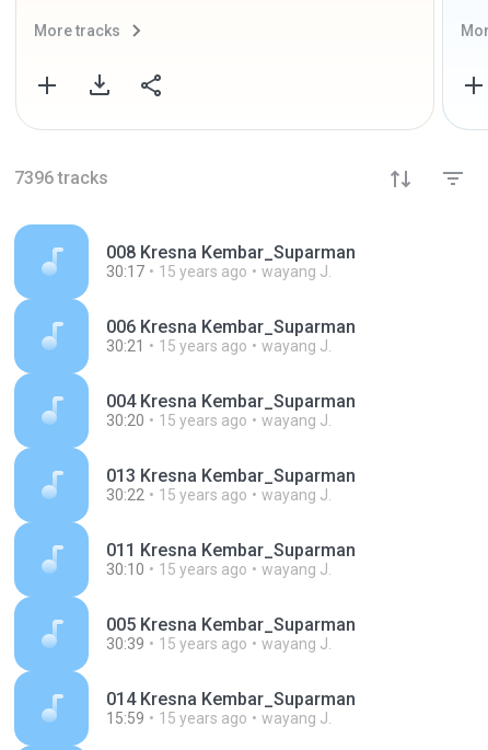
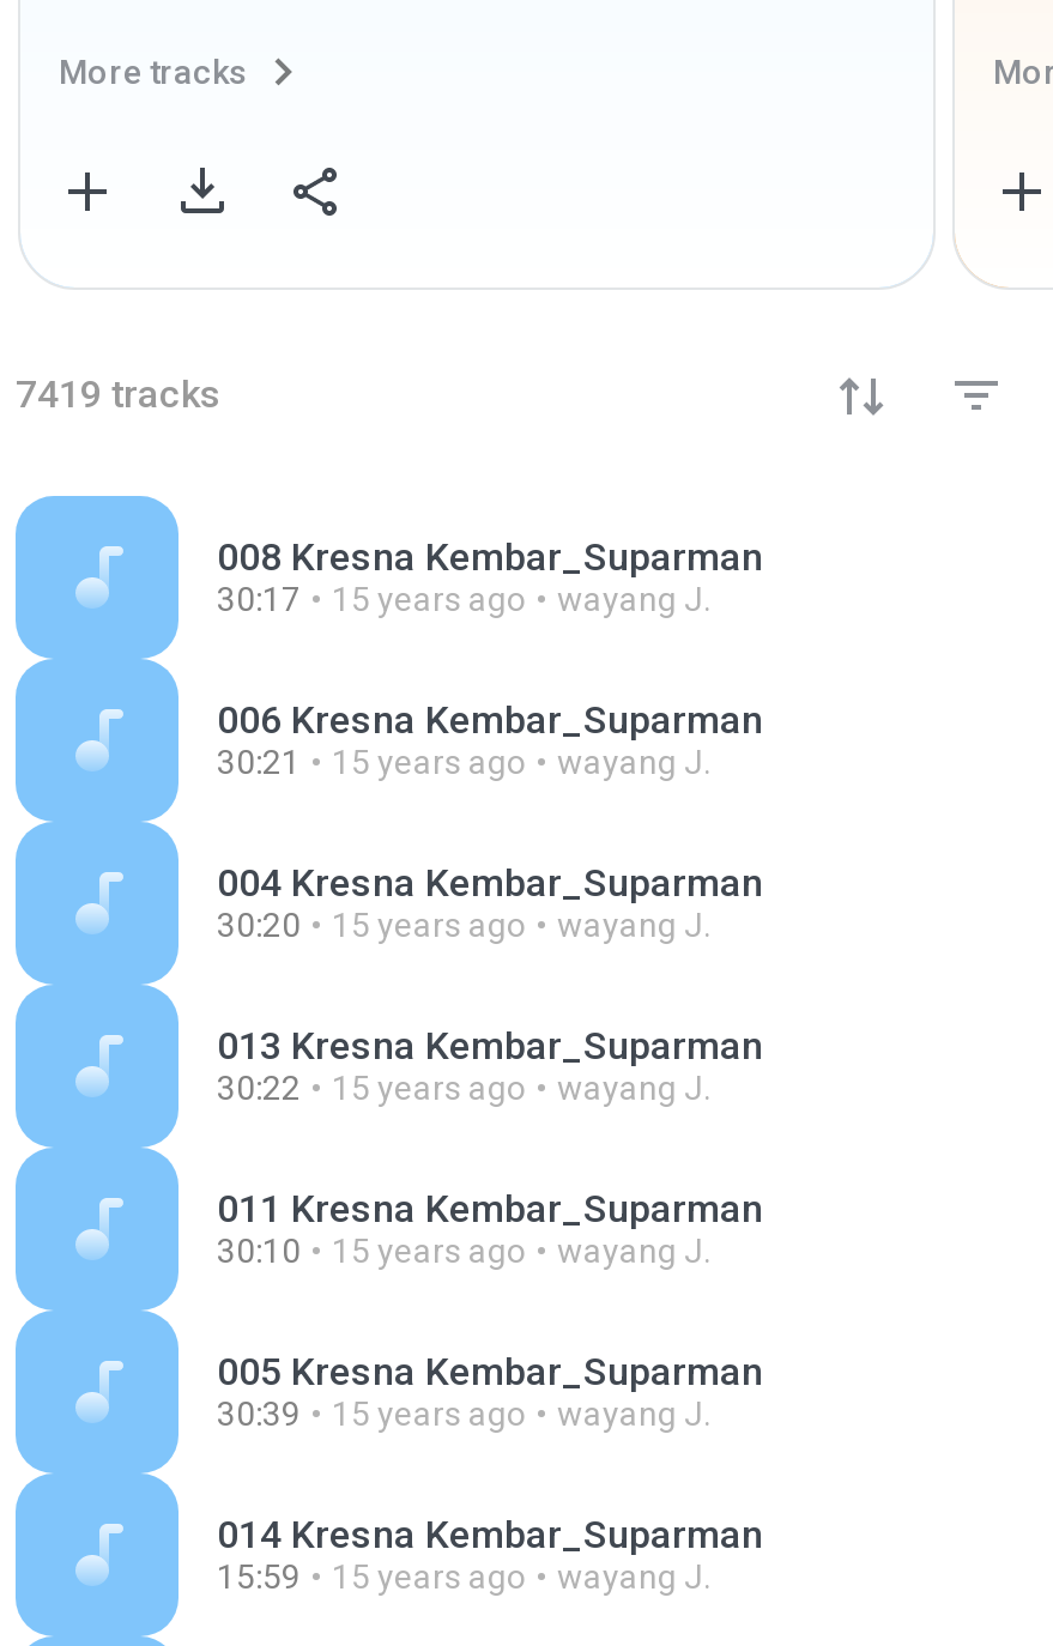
[14,168,108,188] 7396 tracks -> [16,371,222,417] 7419 tracks

